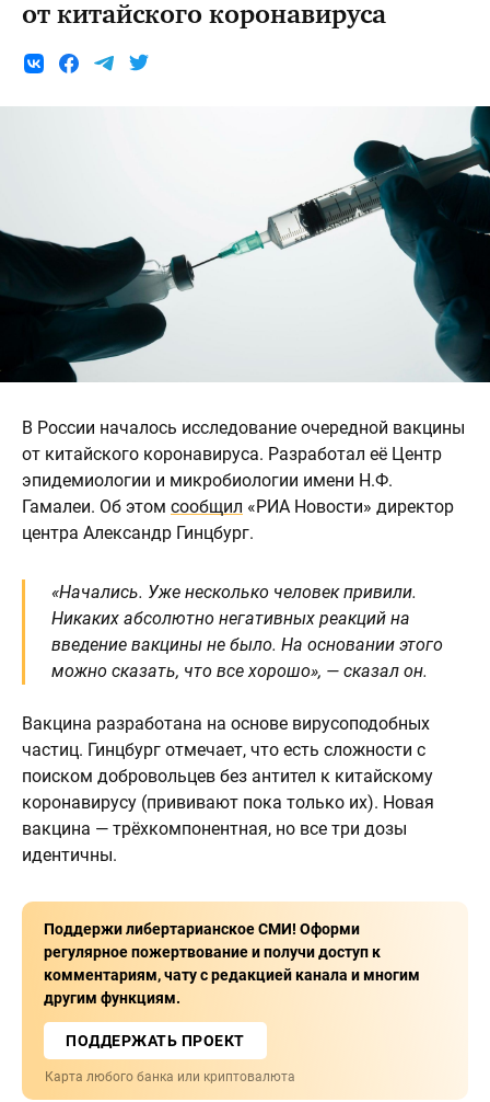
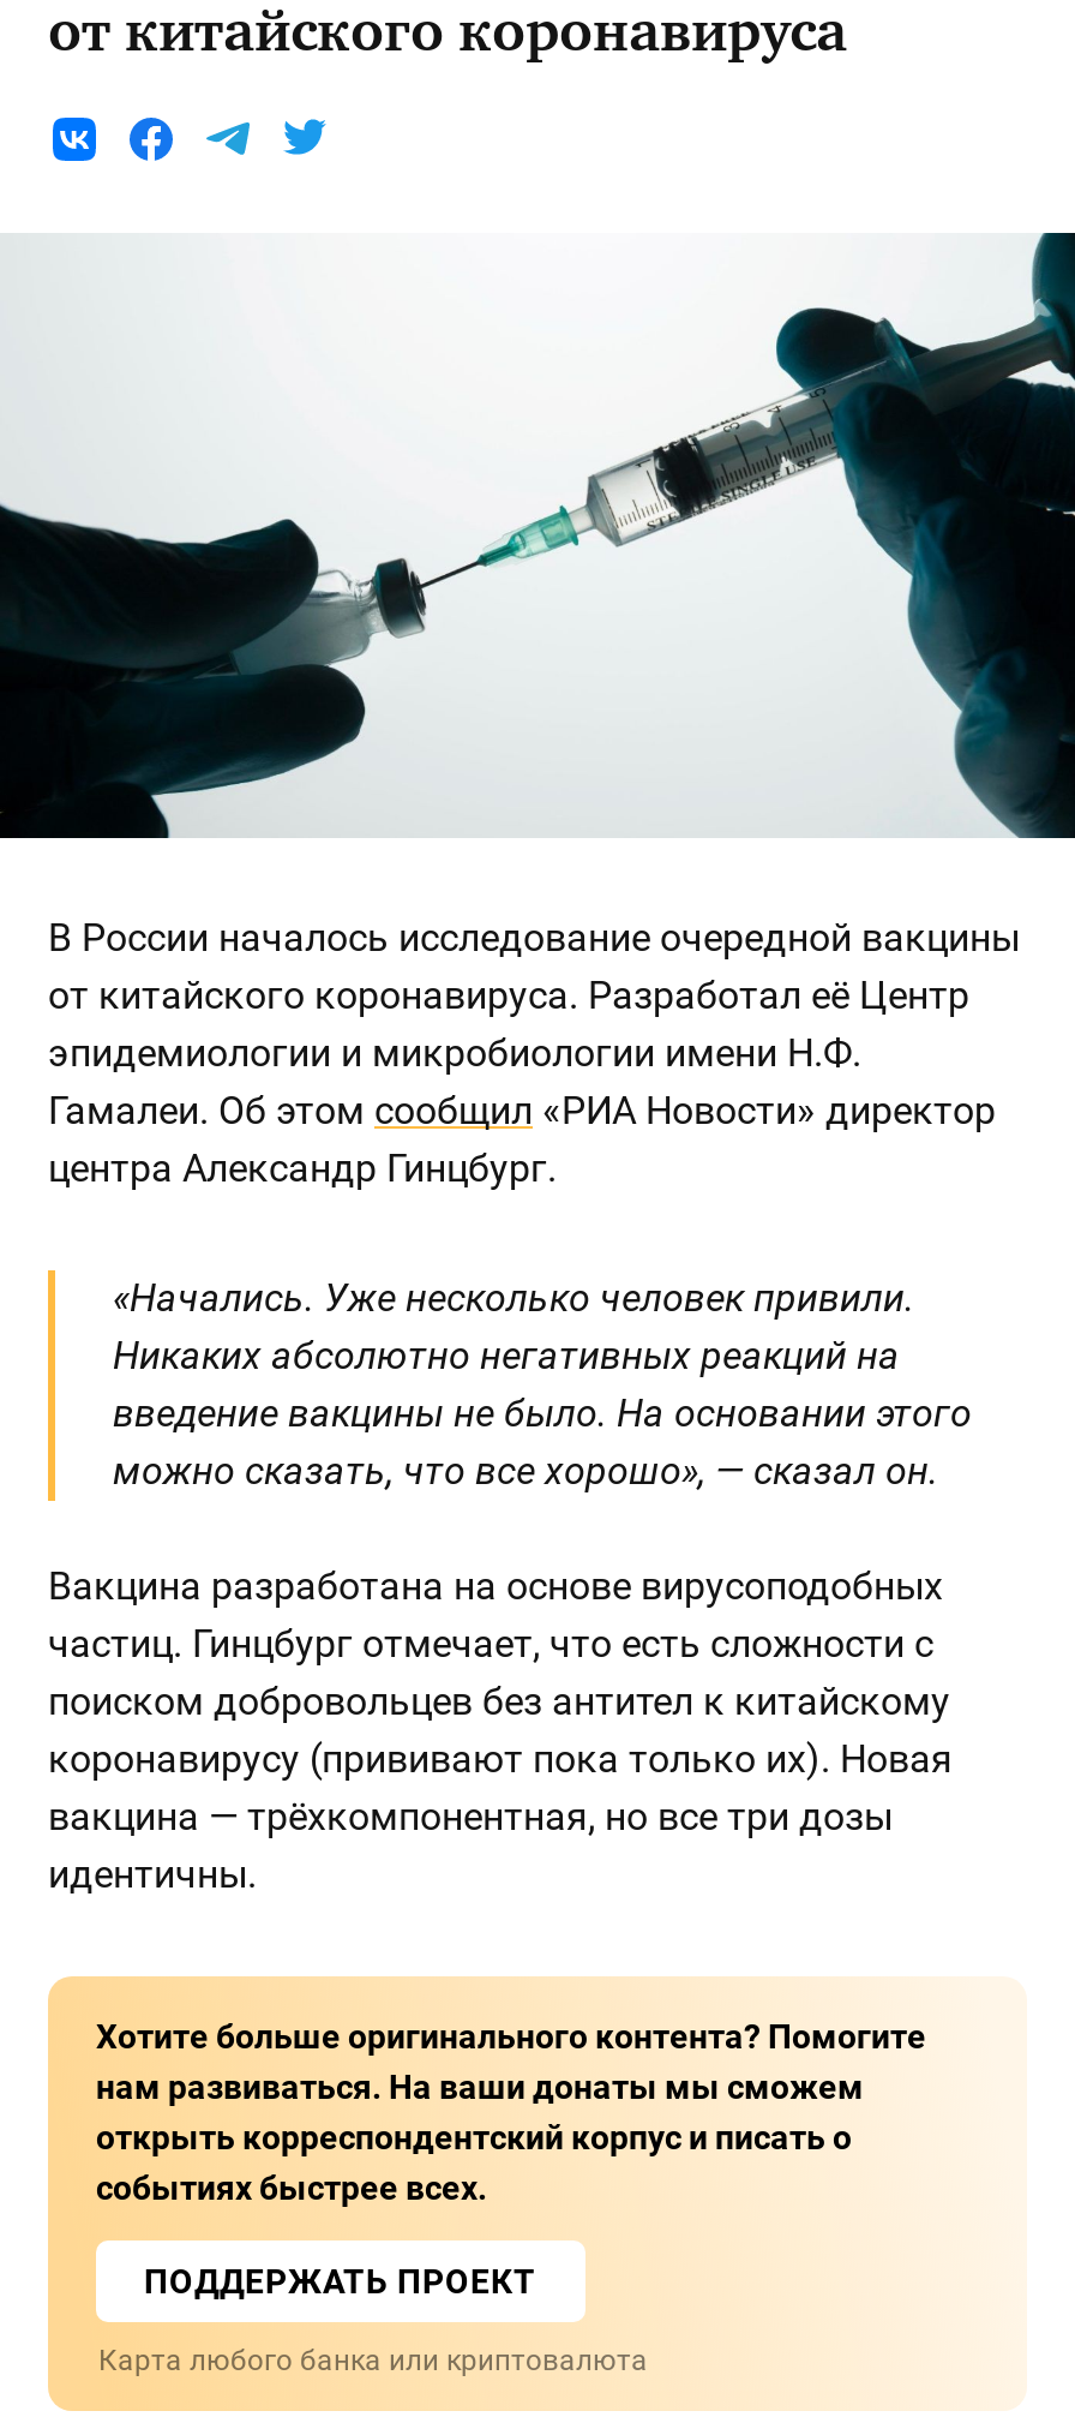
[44,920,420,1007] Поддержи либертарианское СМИ! Оформи | регулярное пожертвование и получи доступ к | комментариям, чату с редакцией канала и многим | другим функциям. -> [96,2017,926,2207] Хотите больше оригинального контента? Помогите | нам развиваться. На ваши донаты мы сможем | открыть корреспондентский корпус и писать о | событиях быстрее всех.

